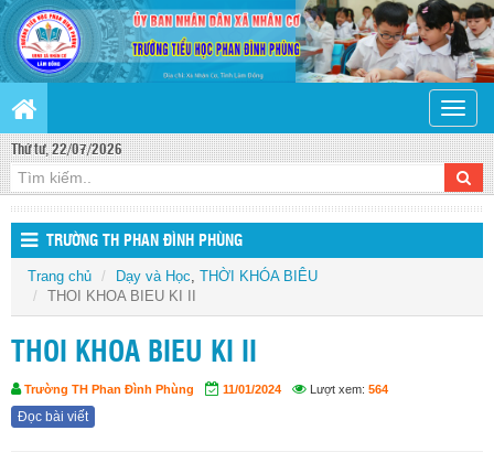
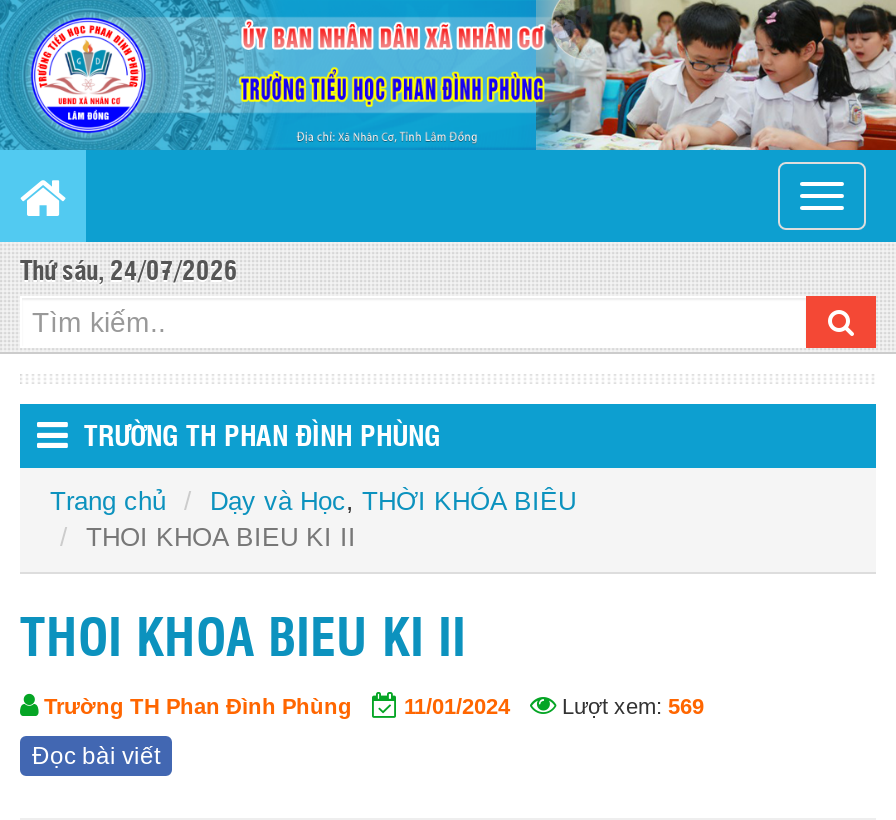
[11,143,122,157] Thứ tư, 22/07/2026 -> [20,259,238,285] Thứ sáu, 24/07/2026
[223,382,388,395] 11/01/2024 Lượt xem: 564 -> [404,693,704,717] 11/01/2024 Lượt xem: 569

